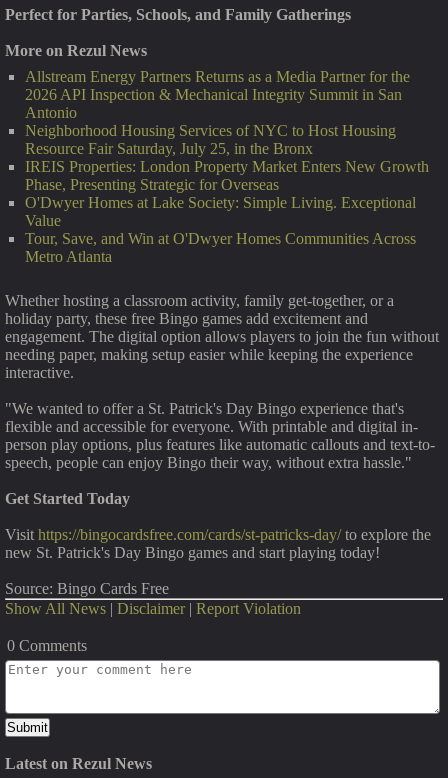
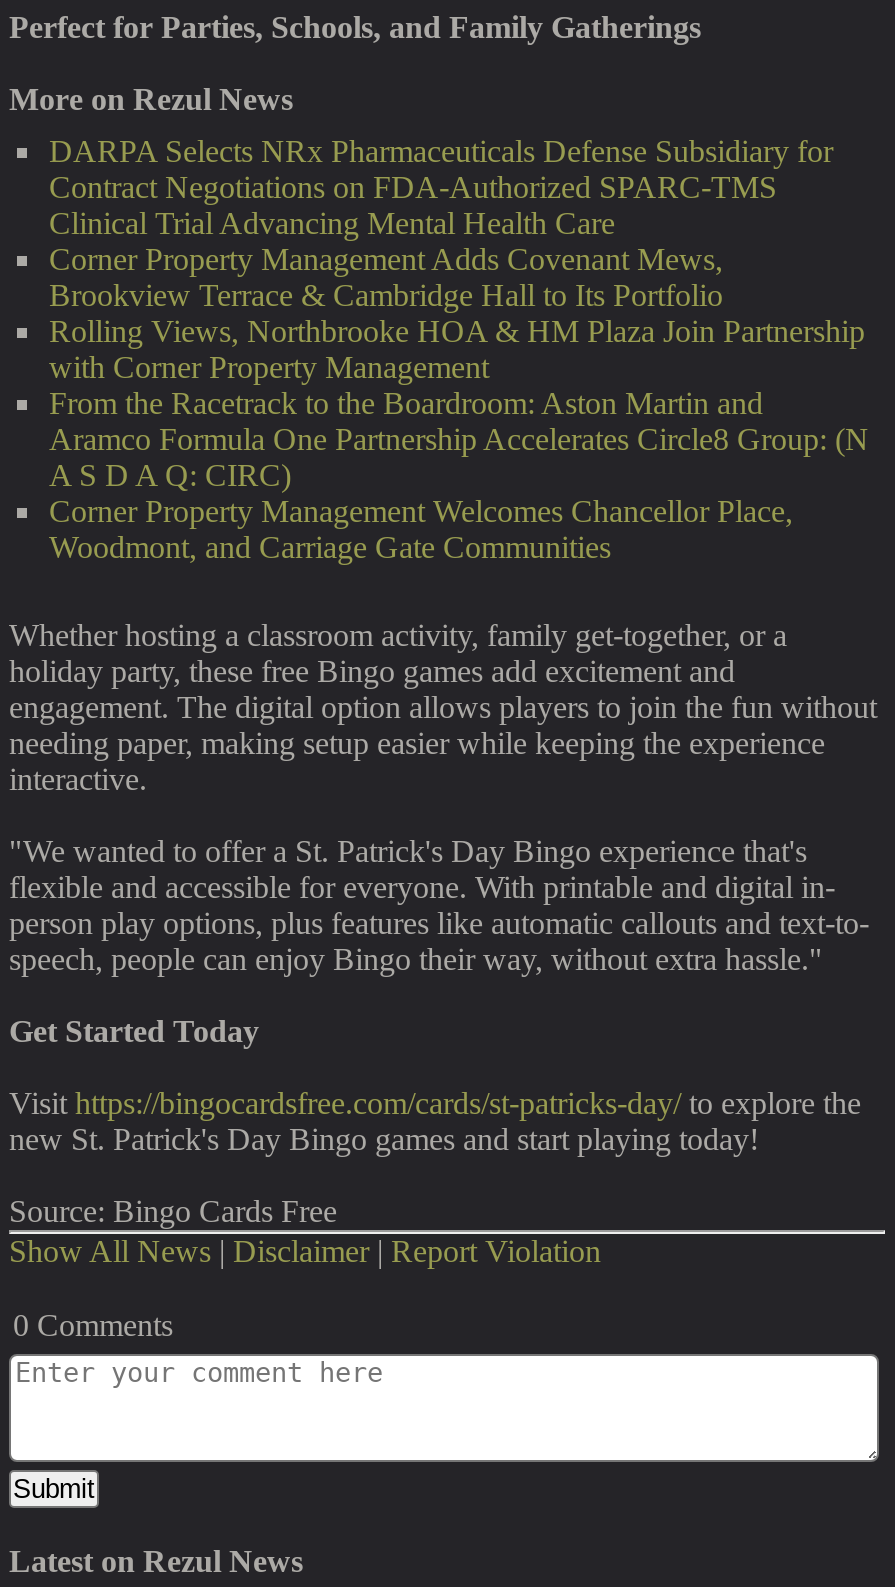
[25,68,429,265] Allstream Energy Partners Returns as a Media Partner for the | 2026 API Inspection & Mechanical Integrity Summit in San | Antonio | Neighborhood Housing Services of NYC to Host Housing | Resource Fair Saturday, July 25, in the Bronx | IREIS Properties: London Property Market Enters New Growth | Phase, Presenting Strategic for Overseas | O'Dwyer Homes at Lake Society: Simple Living. Exceptional | Value | Tour, Save, and Win at O'Dwyer Homes Communities Across | Metro Atlanta -> [49,134,869,564] DARPA Selects NRx Pharmaceuticals Defense Subsidiary for | Contract Negotiations on FDA-Authorized SPARC-TMS | Clinical Trial Advancing Mental Health Care | Corner Property Management Adds Covenant Mews, | Brookview Terrace & Cambridge Hall to Its Portfolio | Rolling Views, Northbrooke HOA & HM Plaza Join Partnership | with Corner Property Management | From the Racetrack to the Boardroom: Aston Martin and | Aramco Formula One Partnership Accelerates Circle8 Group: (N | A S D A Q: CIRC) | Corner Property Management Welcomes Chancellor Place, | Woodmont, and Carriage Gate Communities

